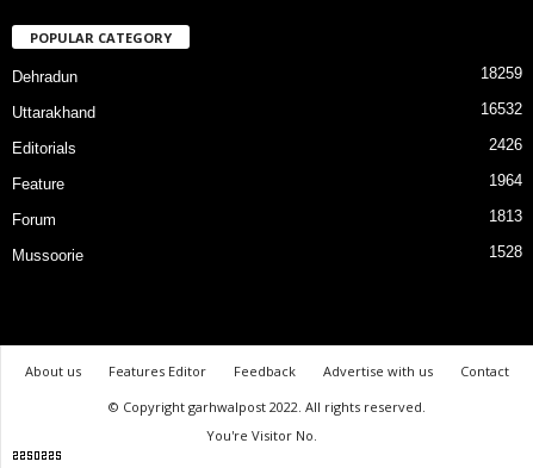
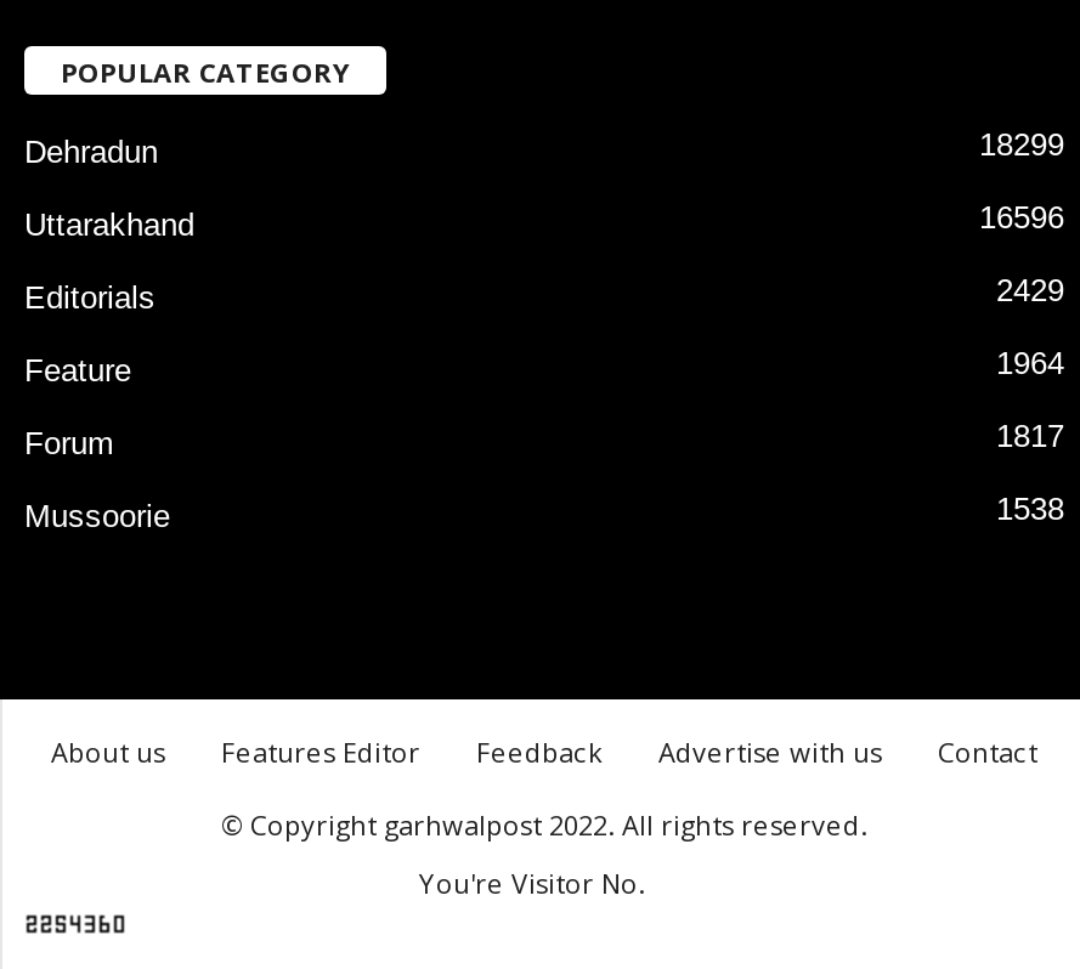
[481,64,522,82] 18259 -> [979,125,1064,161] 18299
[481,99,522,117] 16532 -> [979,198,1064,234] 16596
[489,135,522,153] 2426 -> [996,271,1064,307] 2429
[489,207,522,224] 1813 -> [996,416,1064,453] 1817
[489,242,522,260] 1528 -> [996,489,1064,526] 1538

